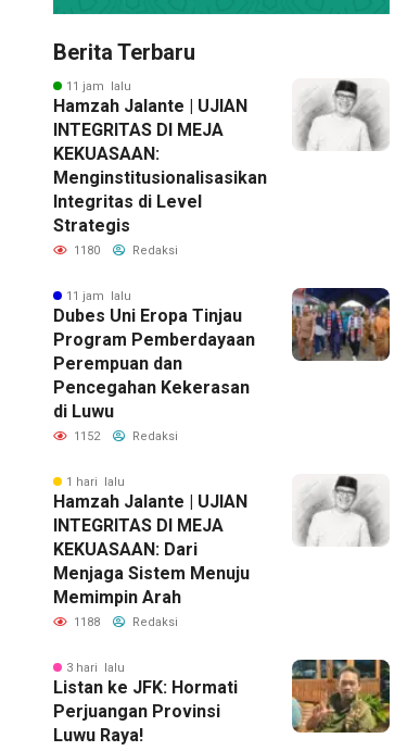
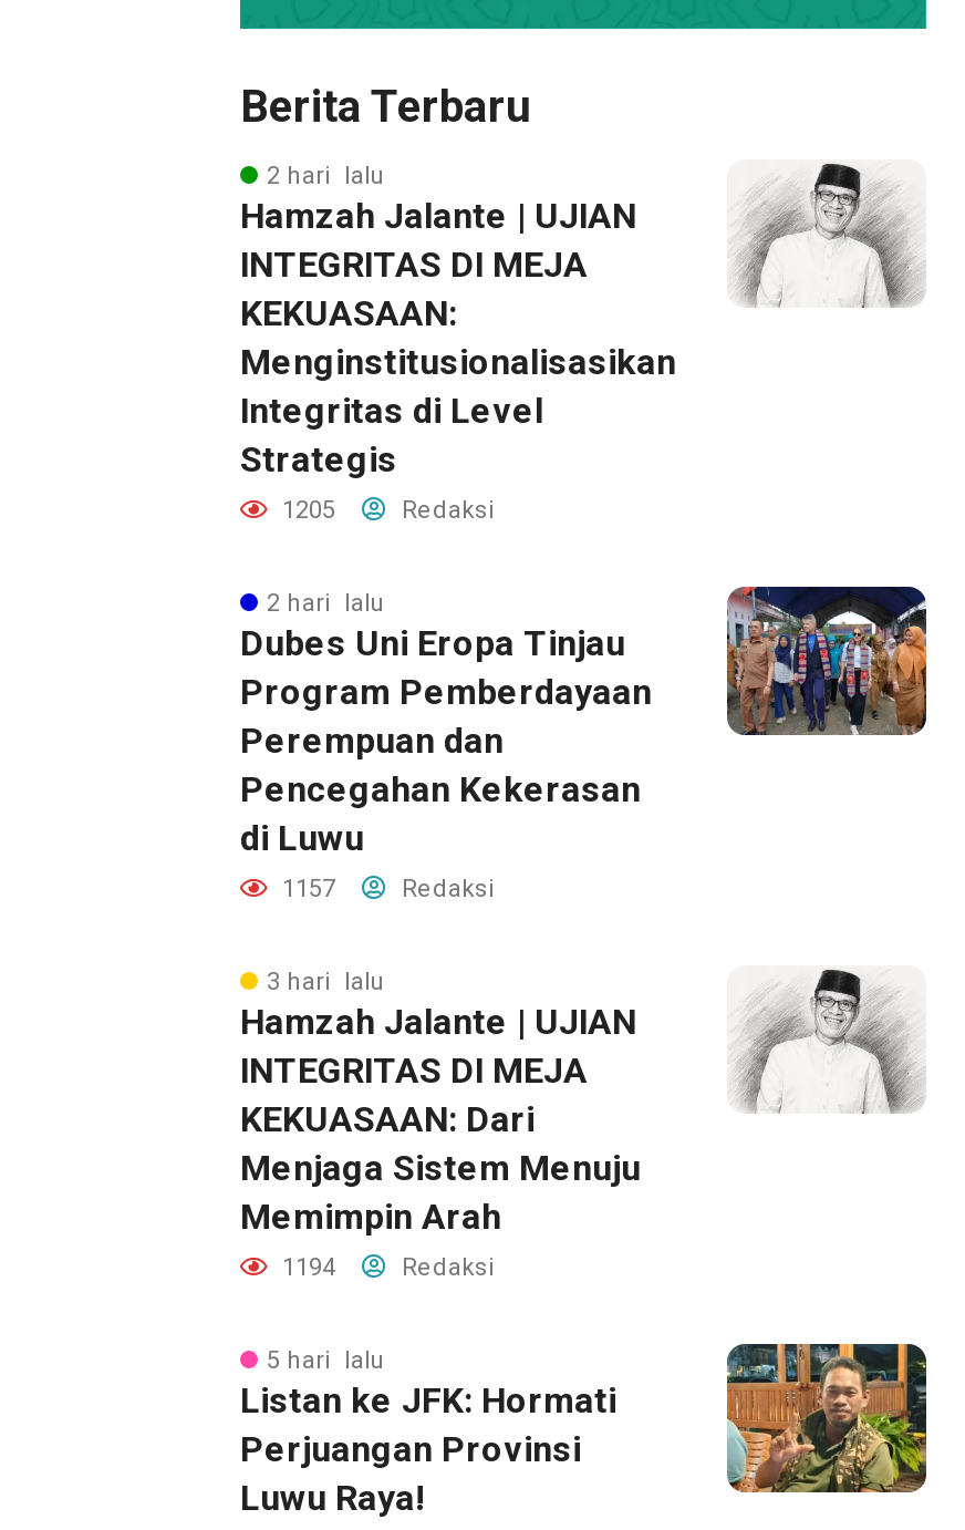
[66,79,131,93] 11 jam lalu -> [267,161,386,190] 2 hari lalu
[71,243,100,257] 1180 -> [276,495,335,524] 1205
[66,289,131,303] 11 jam lalu -> [267,588,386,617] 2 hari lalu
[71,429,100,443] 1152 -> [276,874,335,903] 1157
[66,475,125,489] 1 hari lalu -> [267,967,386,995] 3 hari lalu
[71,615,100,629] 1188 -> [276,1252,335,1281] 1194
[66,660,125,674] 3 hari lalu -> [267,1345,386,1374] 5 hari lalu

